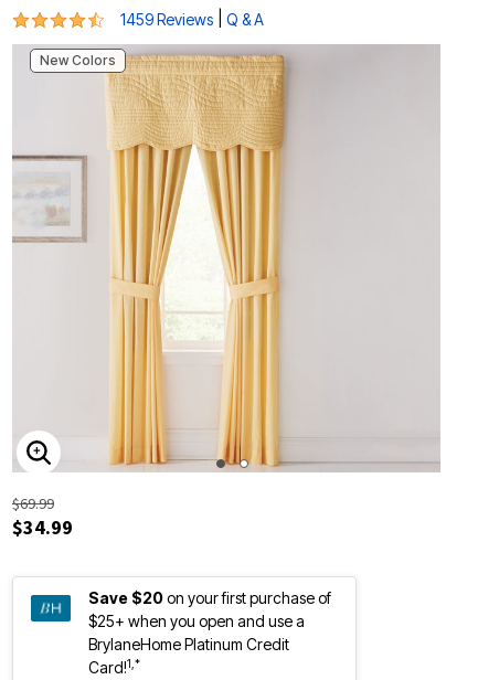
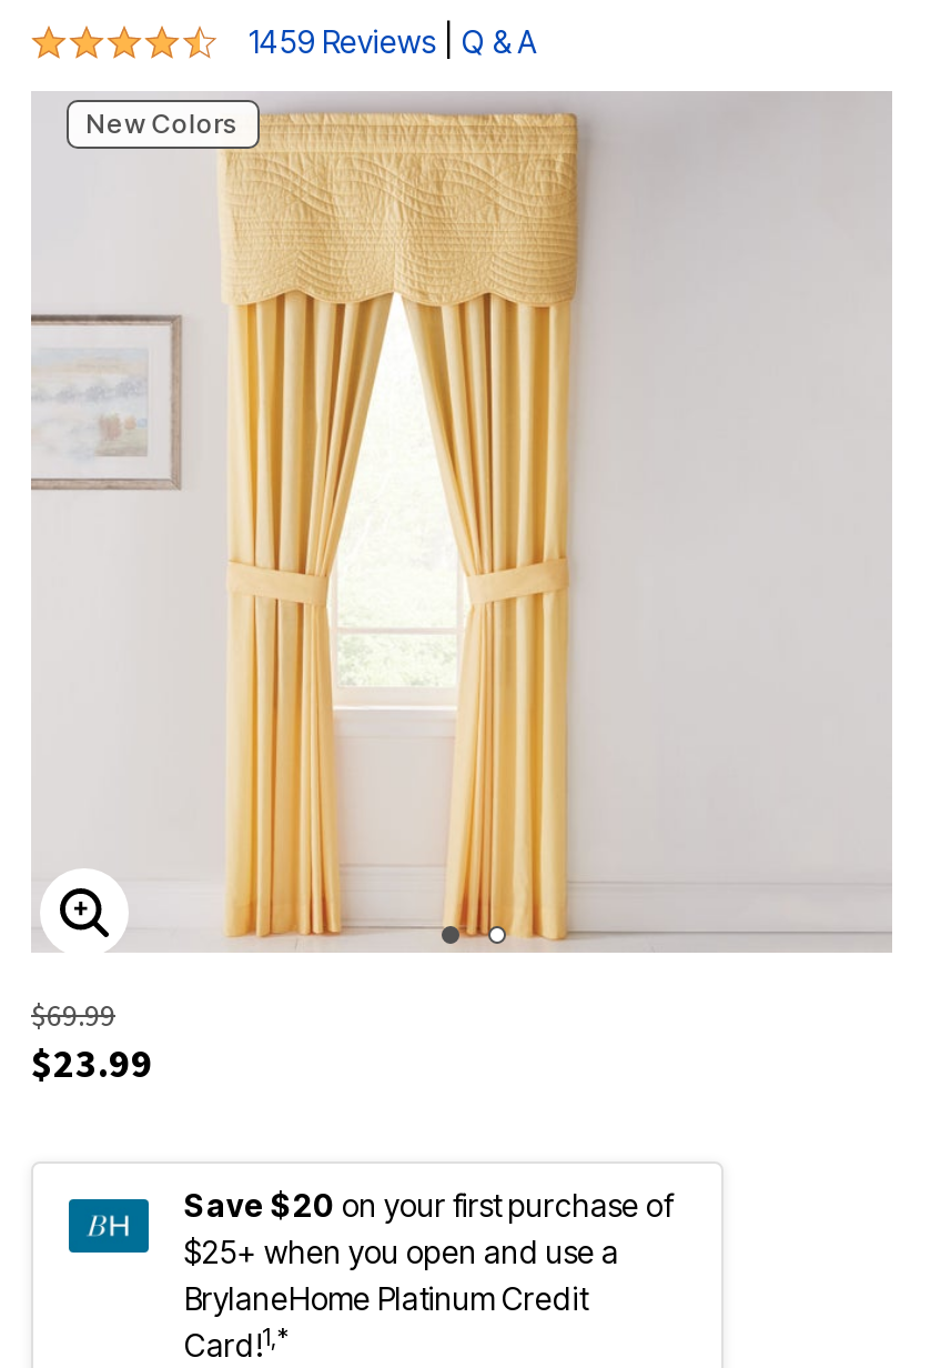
[12,514,73,540] $34.99 -> [31,1035,153,1086] $23.99

